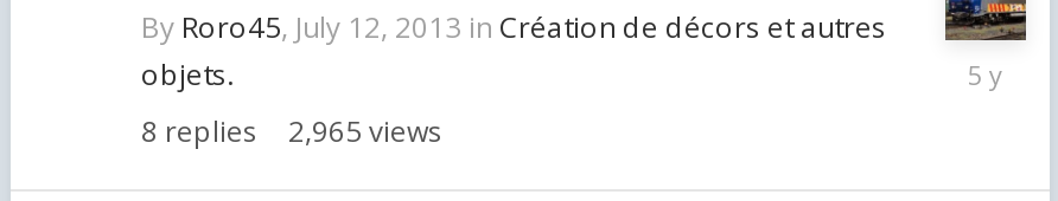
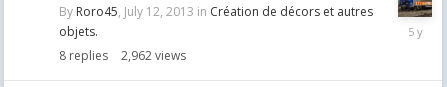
[141,111,442,151] 8 replies 2,965 views -> [59,47,186,64] 8 replies 2,962 views

